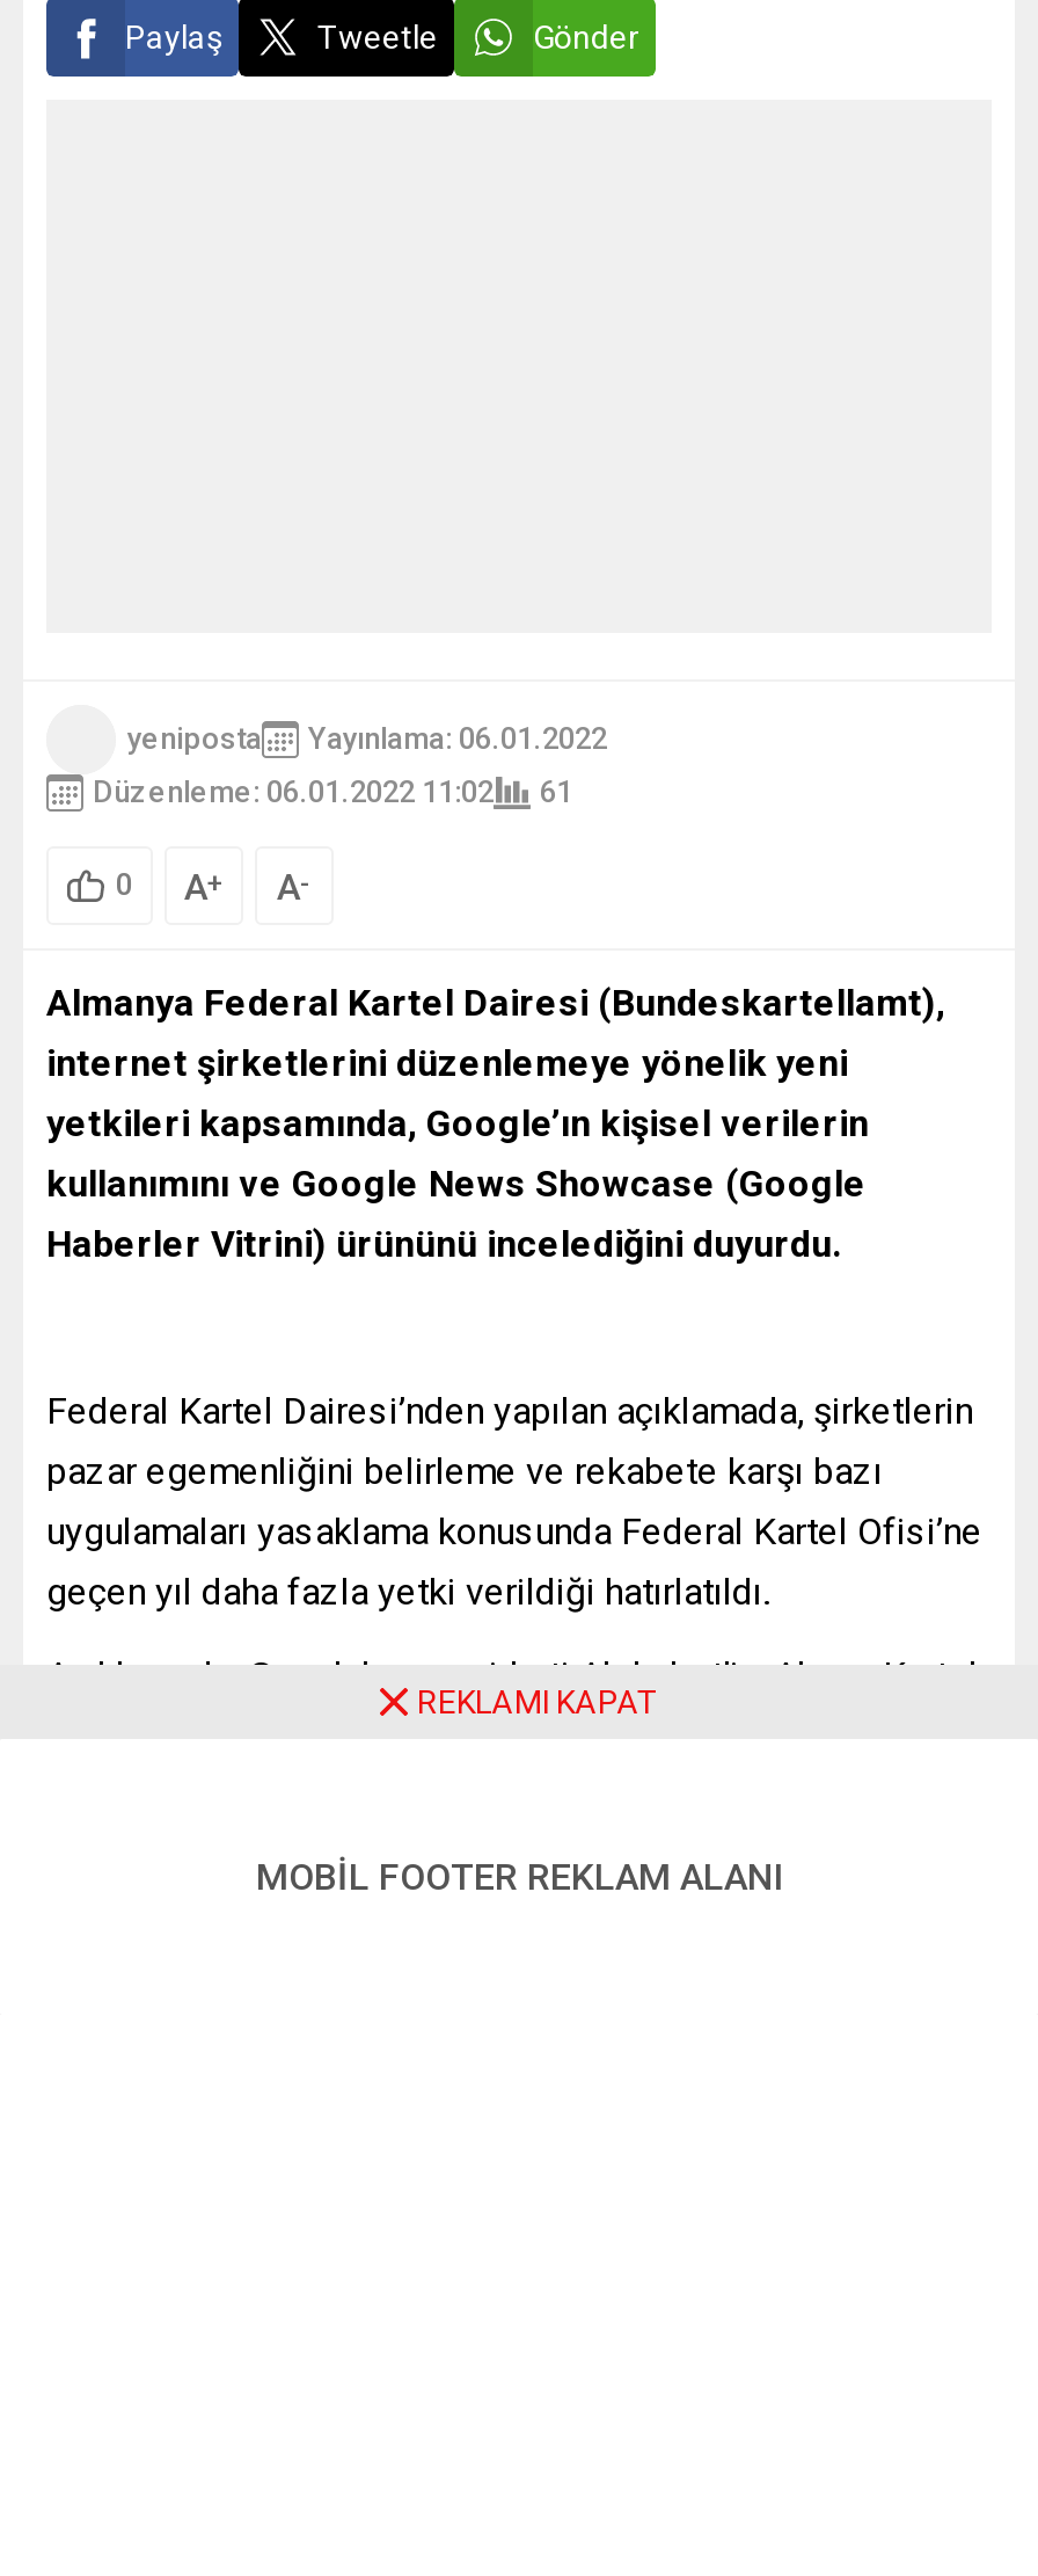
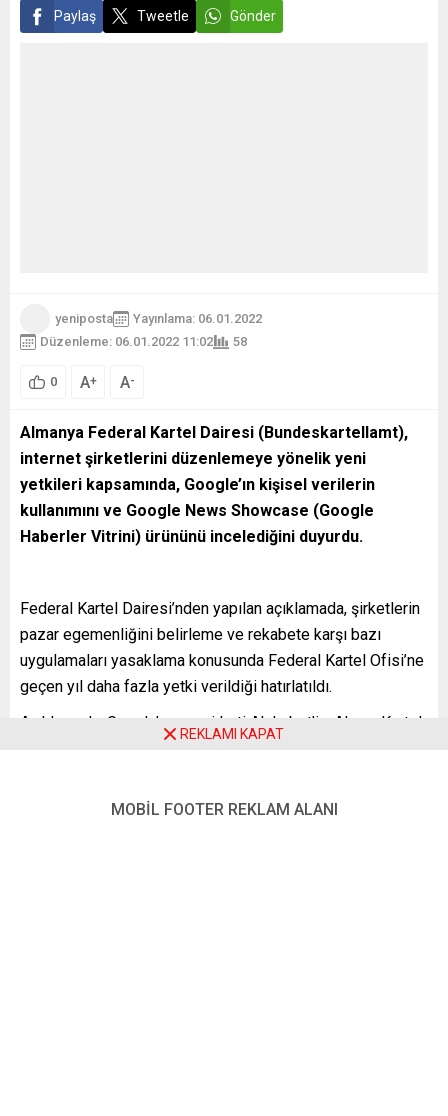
[93,775,572,810] Düzenleme: 06.01.2022 11:02 61 -> [40,334,247,349] Düzenleme: 06.01.2022 11:02 58

